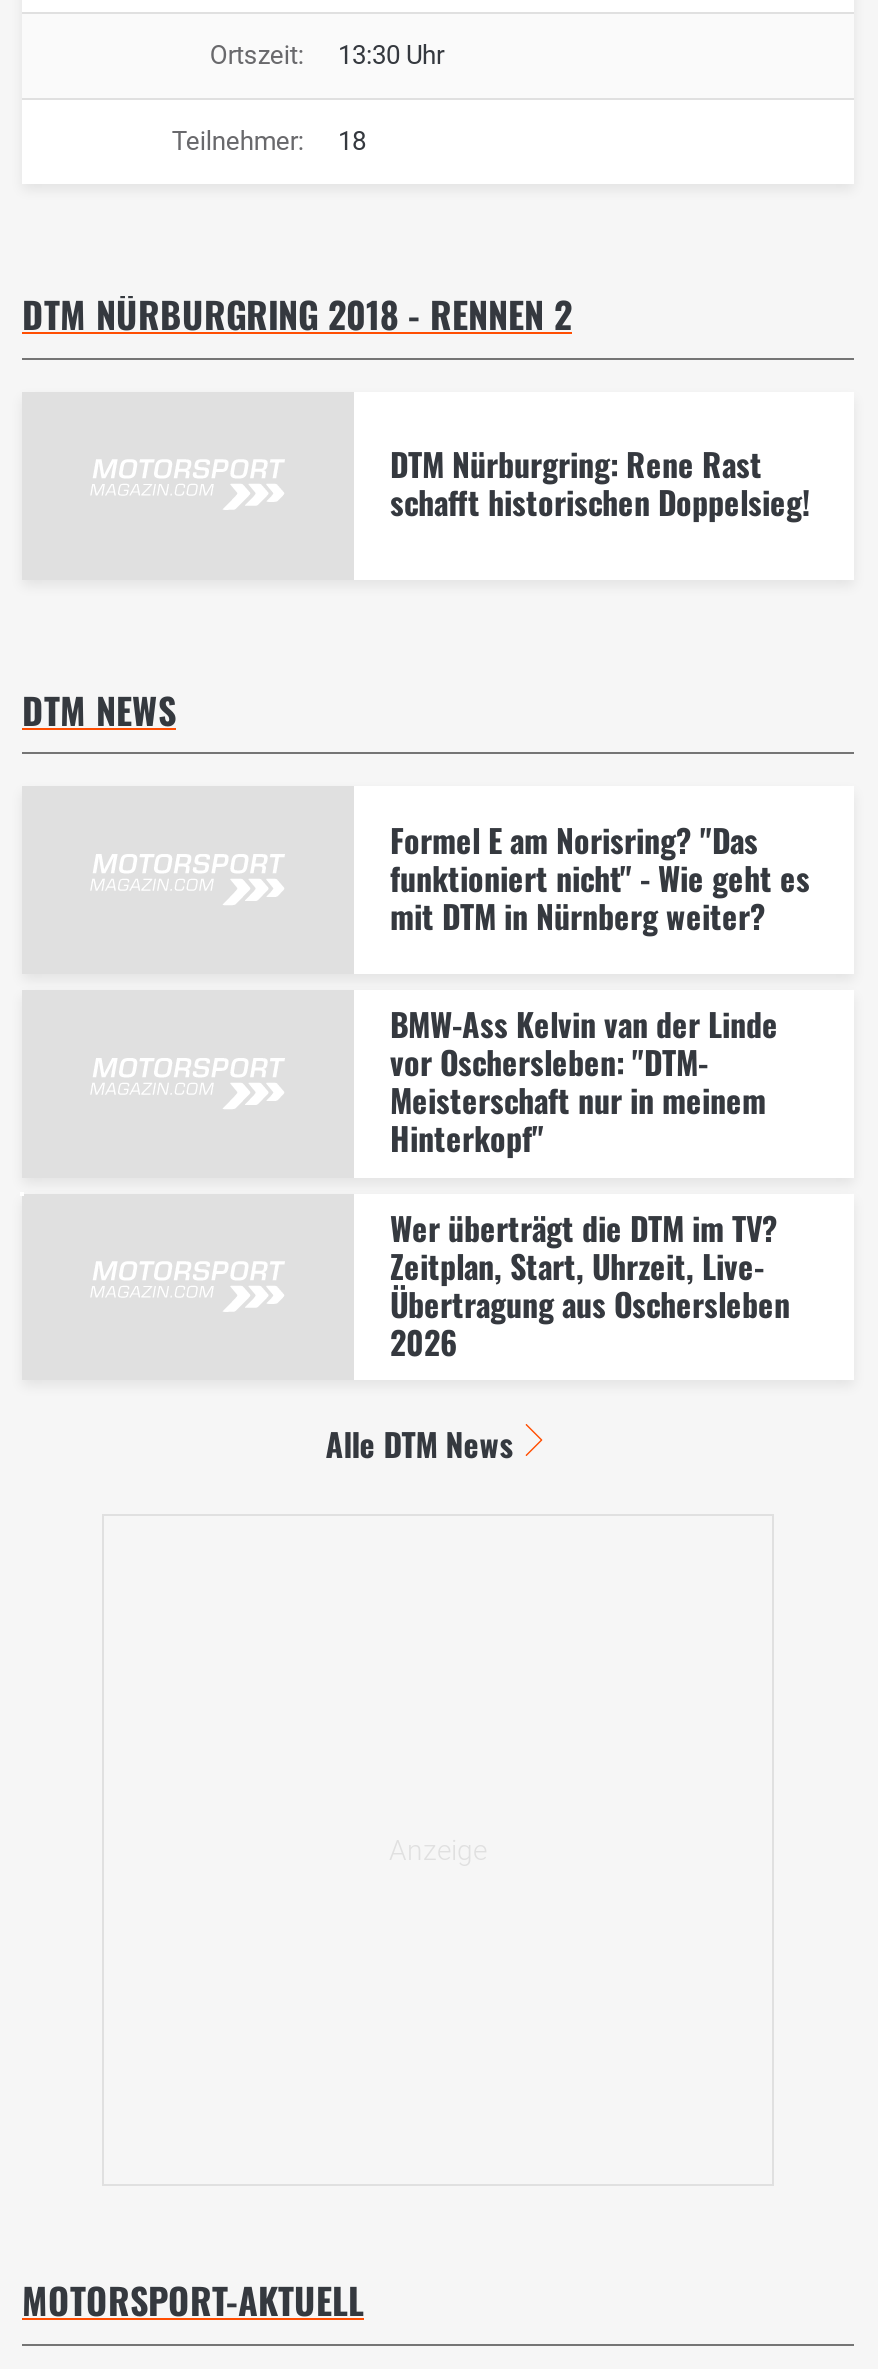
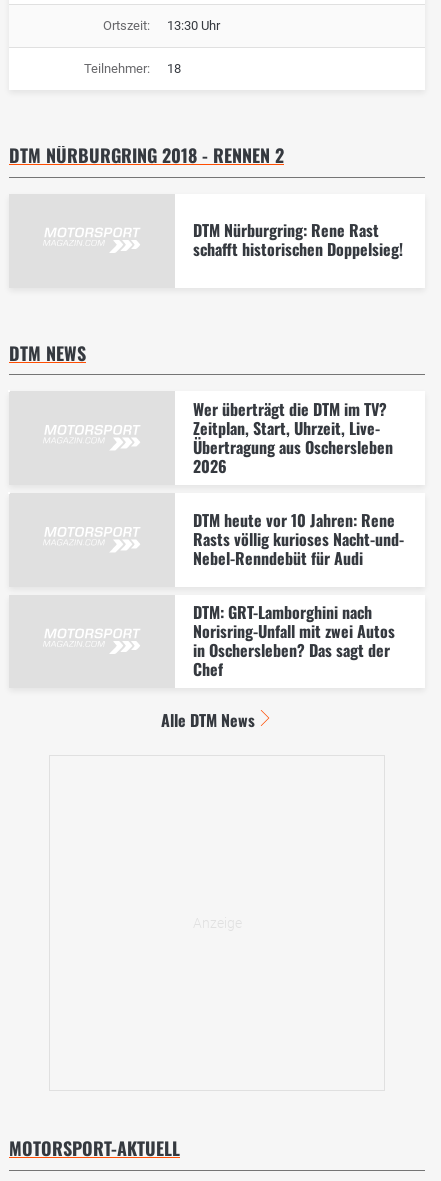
[390,816,810,1163] Formel E am Norisring? "Das | funktioniert nicht" - Wie geht es | mit DTM in Nürnberg weiter? | BMW-Ass Kelvin van der Linde | vor Oschersleben: "DTM- | Meisterschaft nur in meinem | Hinterkopf" -> none
moved [390,1204,790,1366] -> [193,397,393,478]: Wer überträgt die DTM im TV? | Zeitplan, Start, Uhrzeit, Live- | Übertragung aus Oschersleben | 2026
none -> [193,508,404,681] DTM heute vor 10 Jahren: Rene | Rasts völlig kurioses Nacht-und- | Nebel-Renndebüt für Audi | DTM: GRT-Lamborghini nach | Norisring-Unfall mit zwei Autos | in Oschersleben? Das sagt der | Chef

